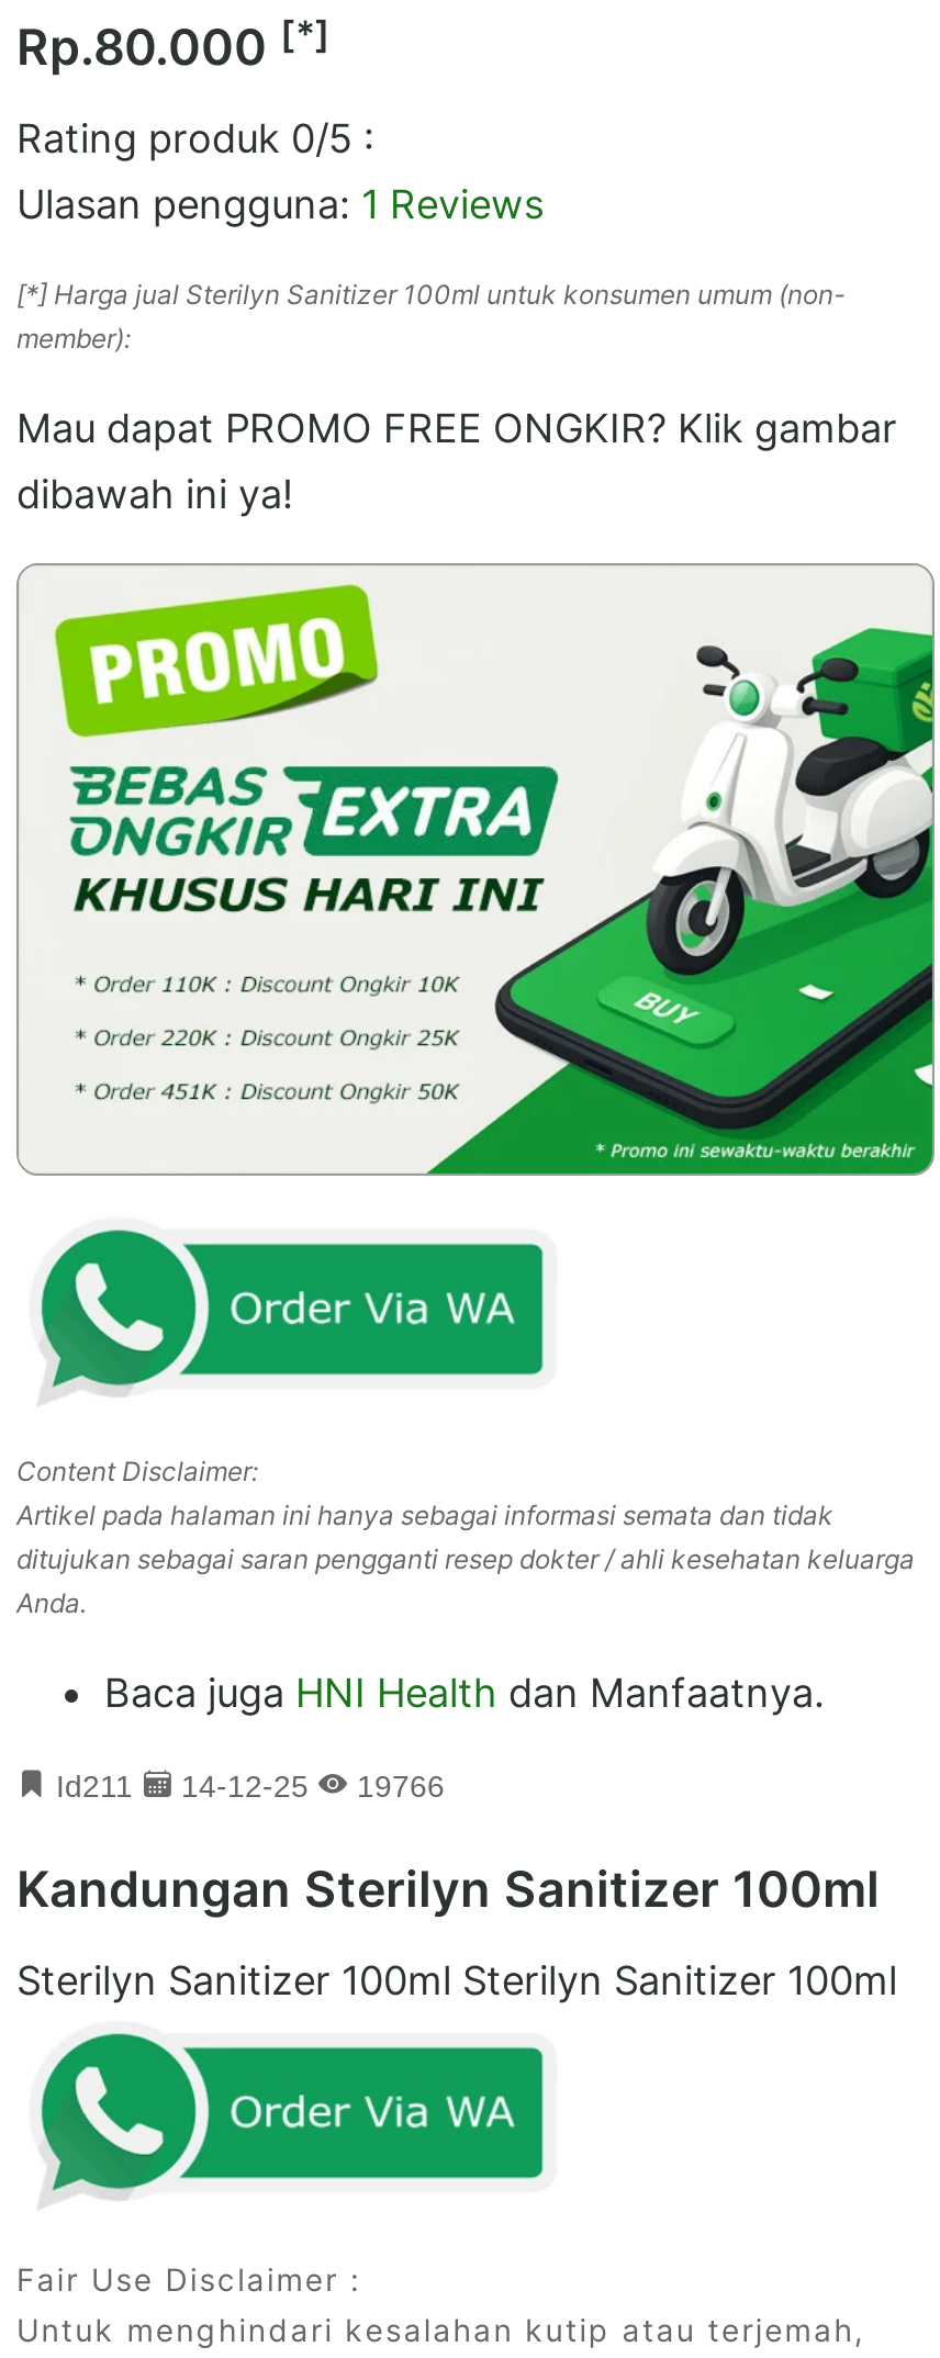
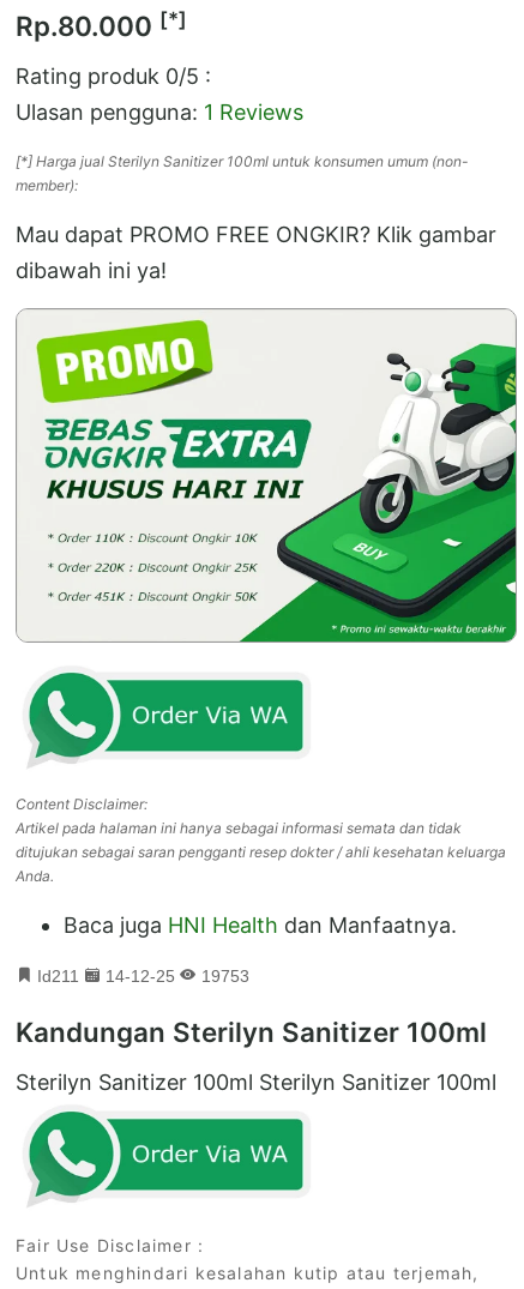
[47,1769,445,1804] Id211 14-12-25 19766 -> [32,967,249,986] Id211 14-12-25 19753

